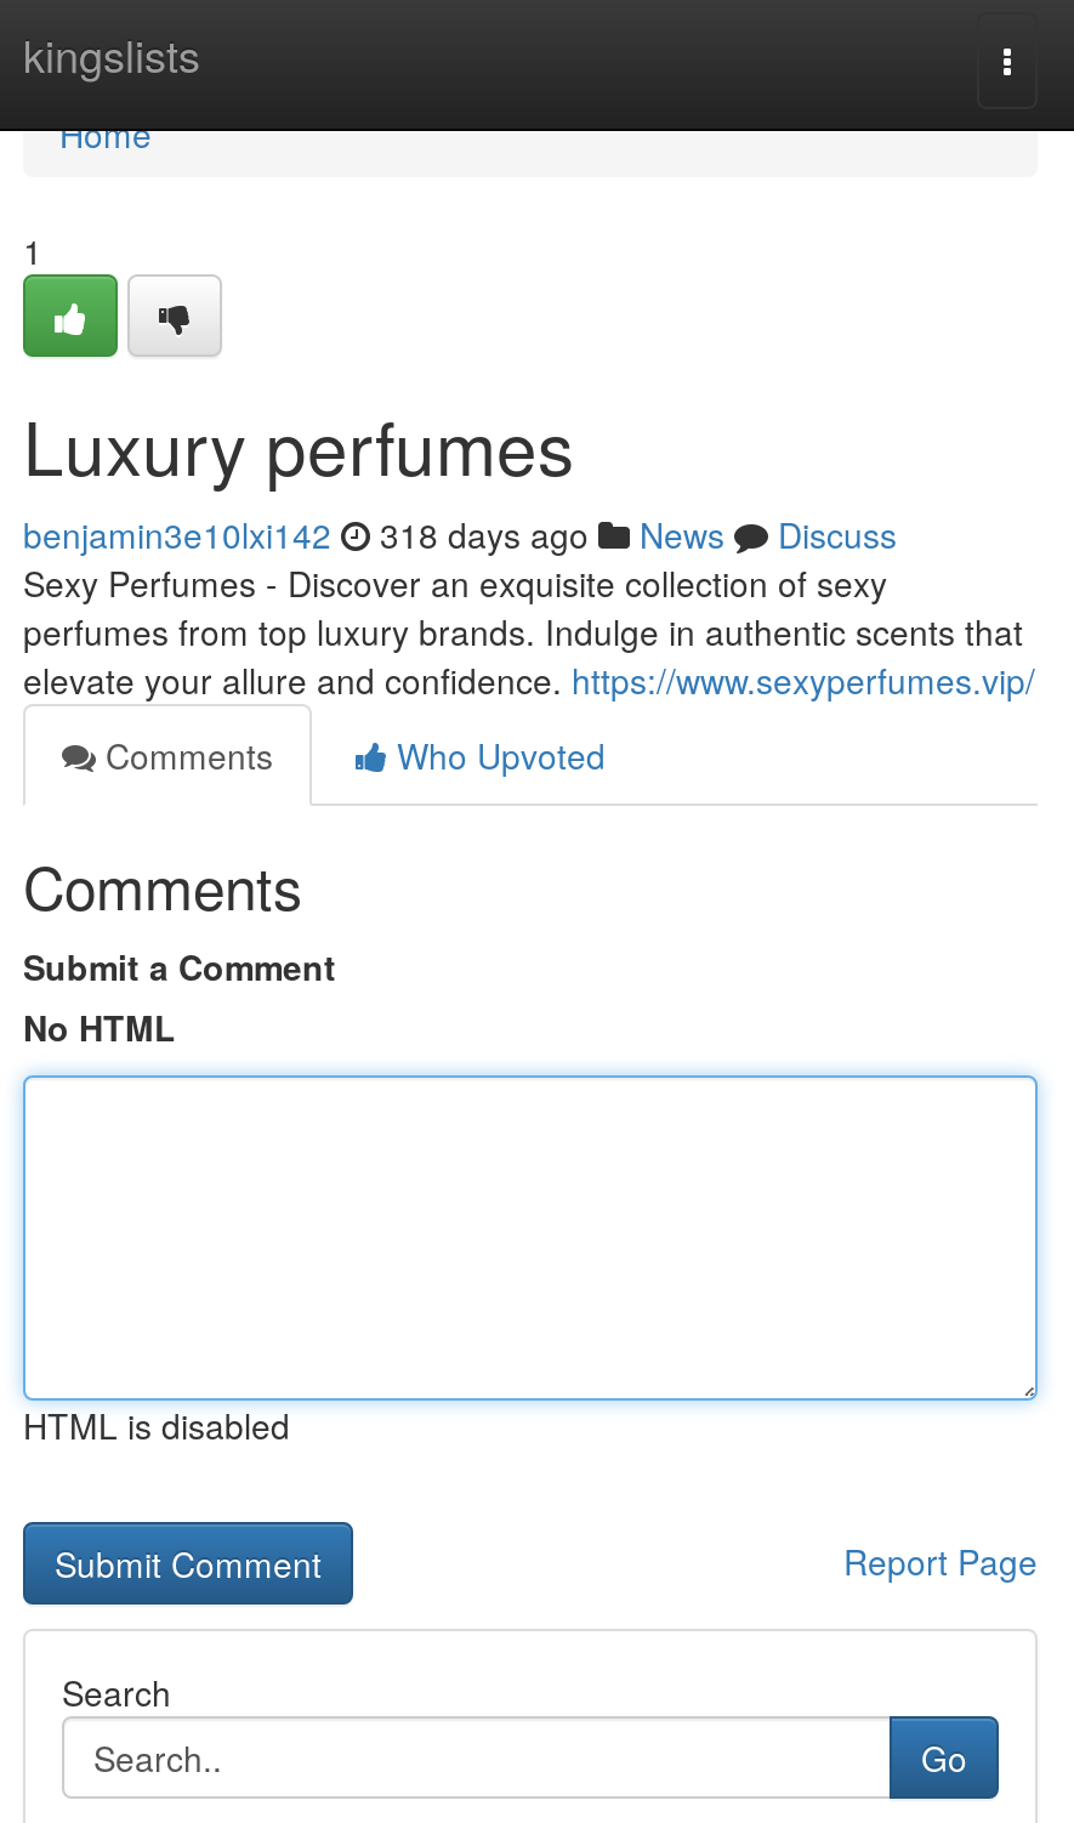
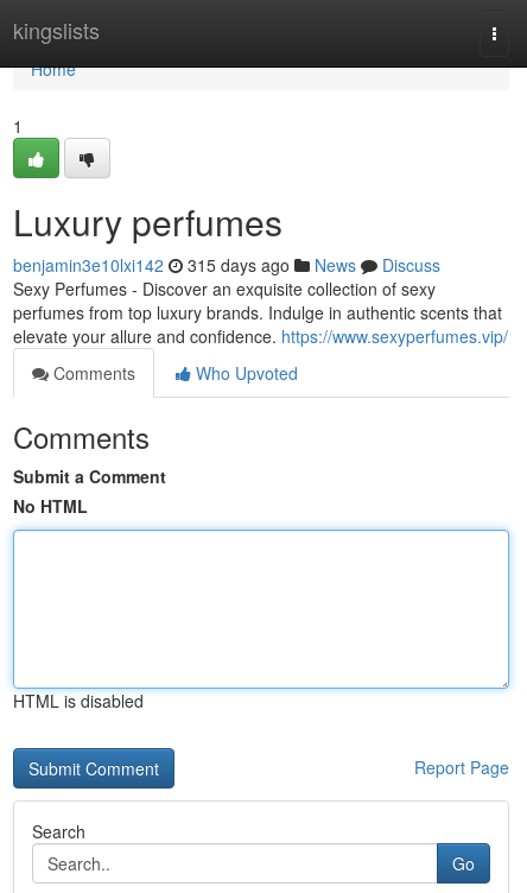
[23,510,897,558] benjamin3e10lxi142 318 days ago News Discuss -> [13,253,440,277] benjamin3e10lxi142 315 days ago News Discuss

